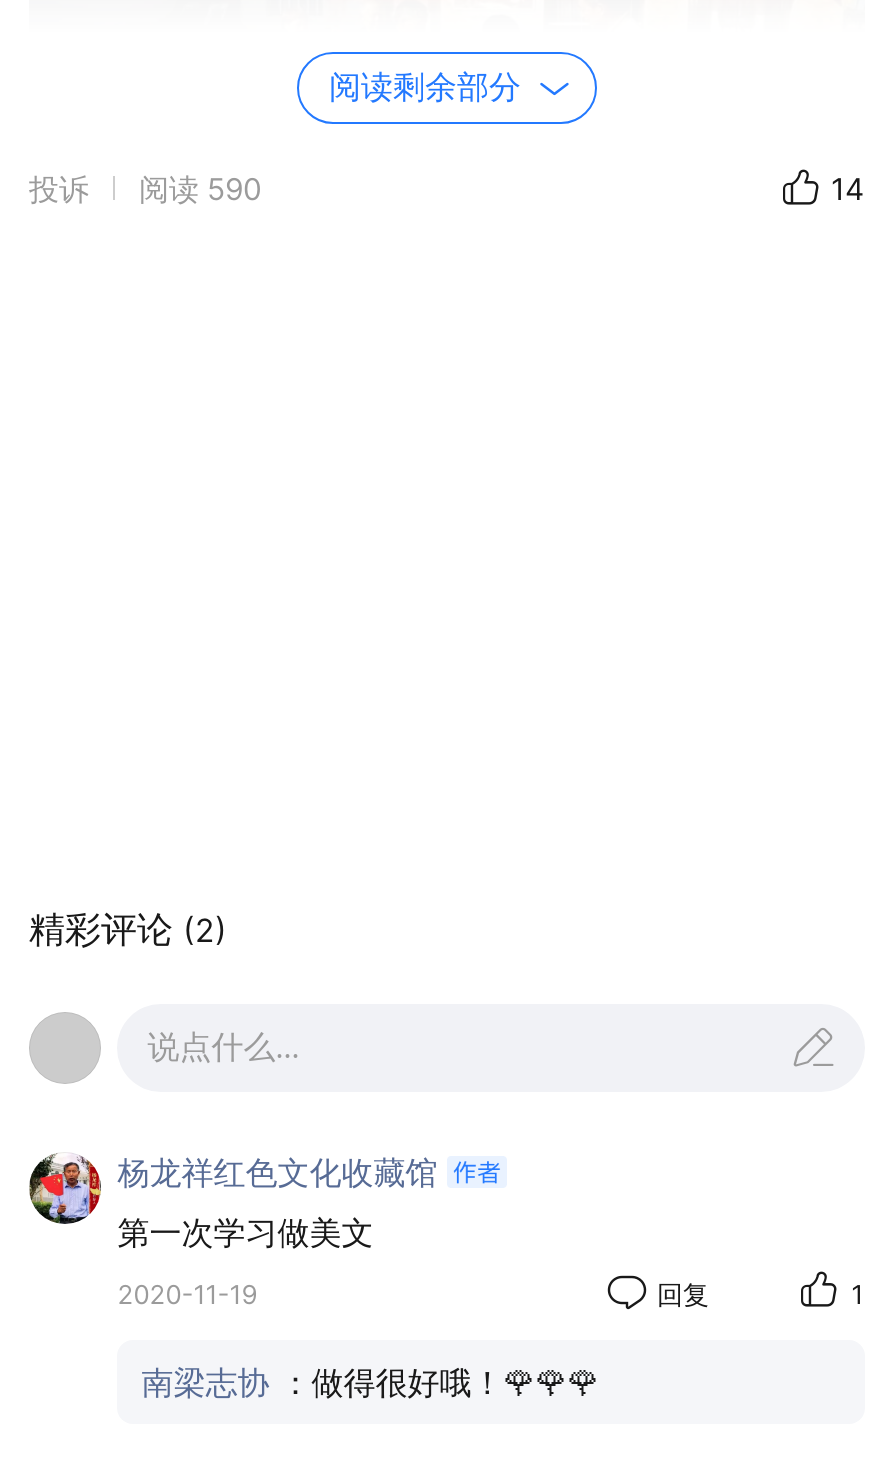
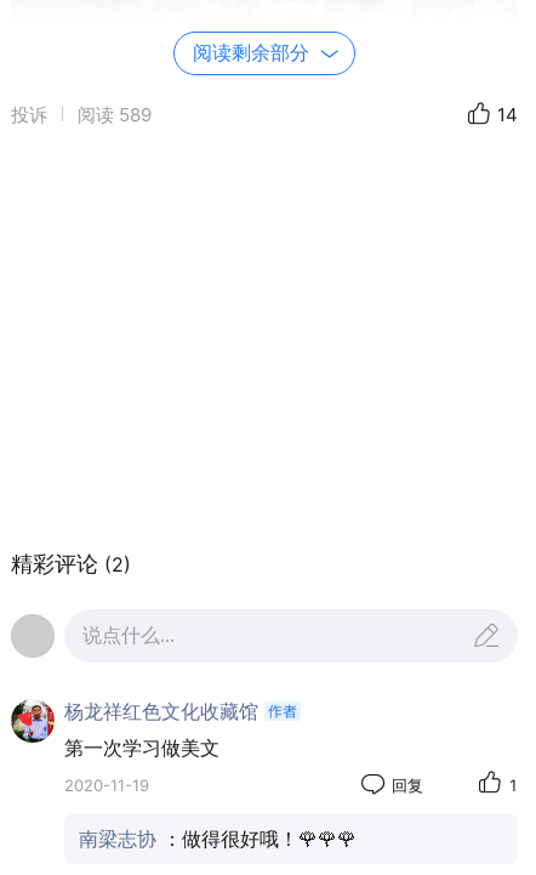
[29,169,261,207] 投诉 阅读 590 -> [11,103,152,126] 投诉 阅读 589

